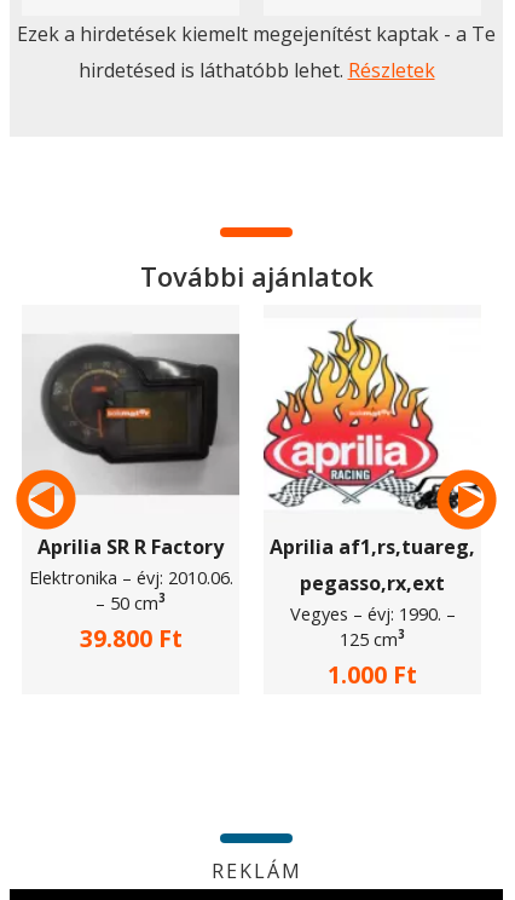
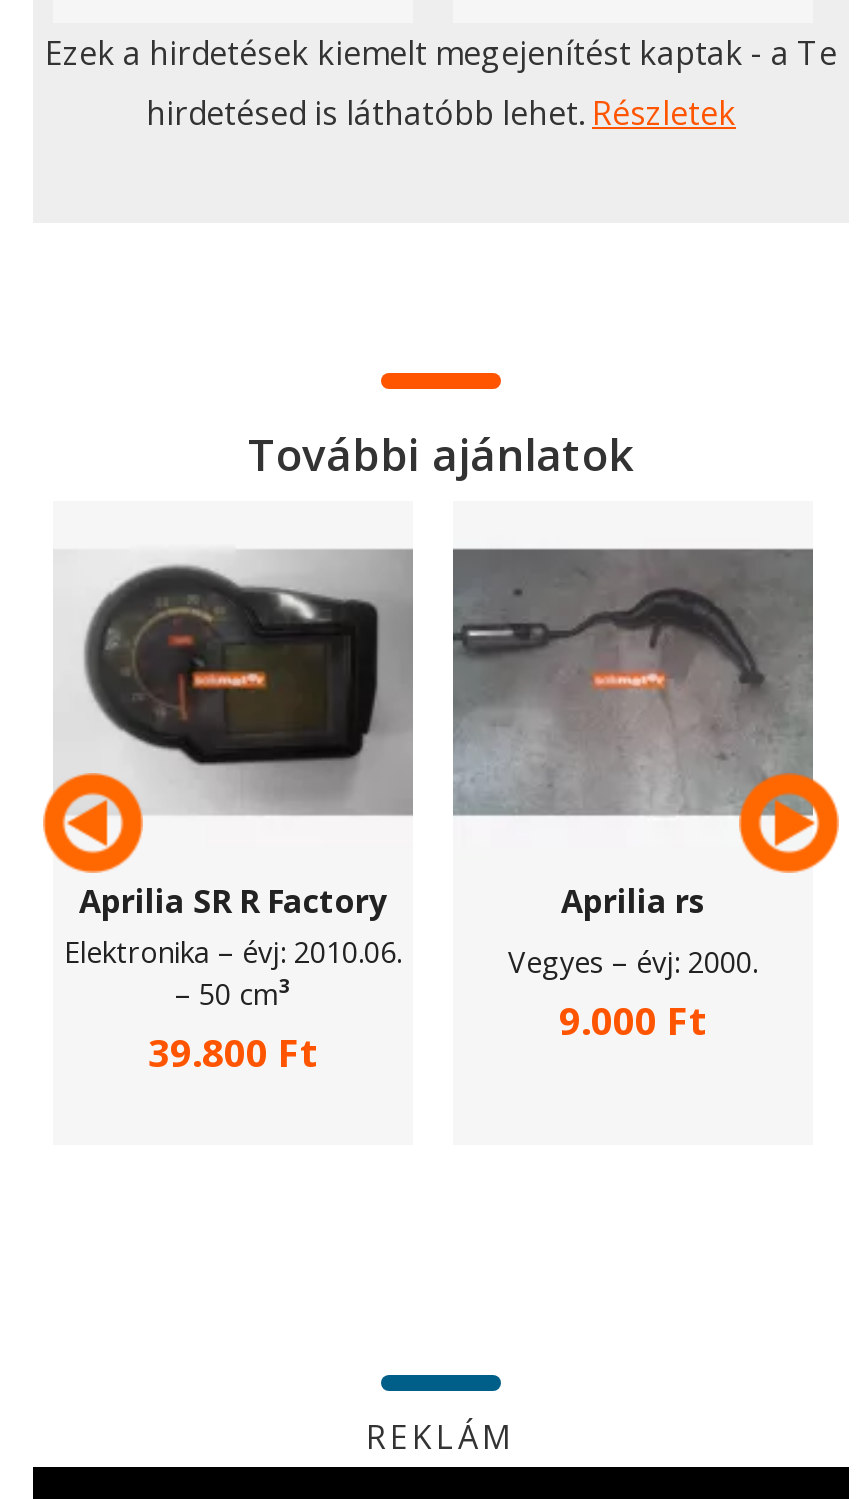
[262,319,481,691] [image] | Aprilia af1,rs,tuareg, | pegasso,rx,ext | Vegyes – évj: 1990. – | 125 cm3 | 1.000 Ft -> [451,527,815,1047] [image] | Aprilia rs | Vegyes – évj: 2000. | 9.000 Ft

